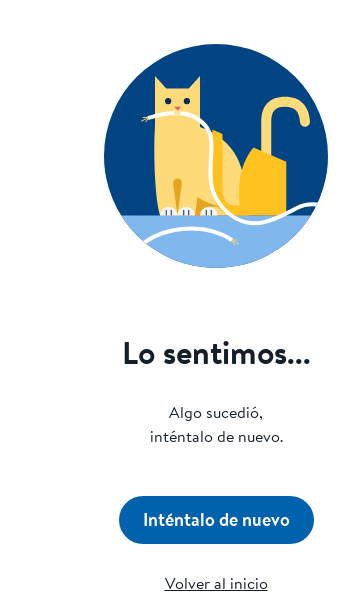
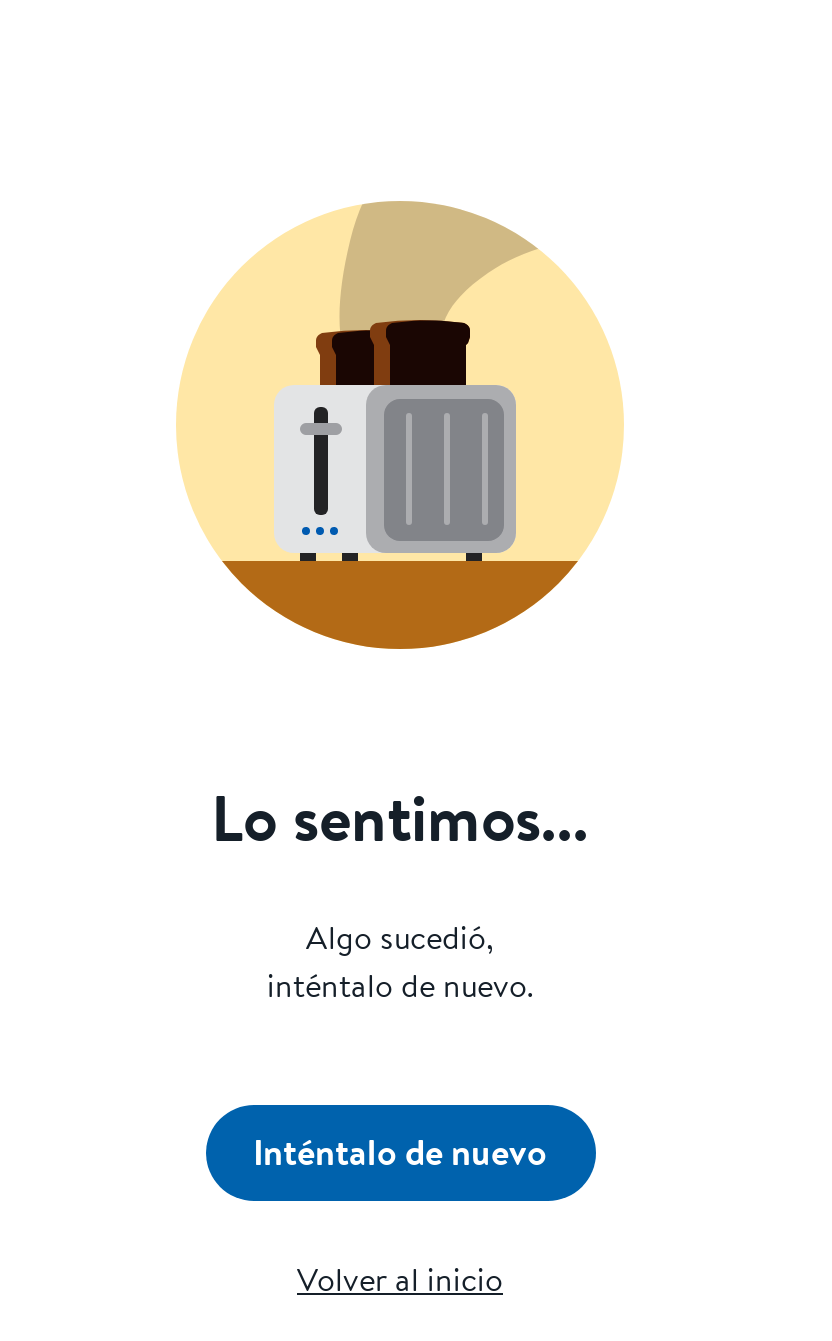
[103,43,329,269] [image] -> [176,201,624,651] [image]

